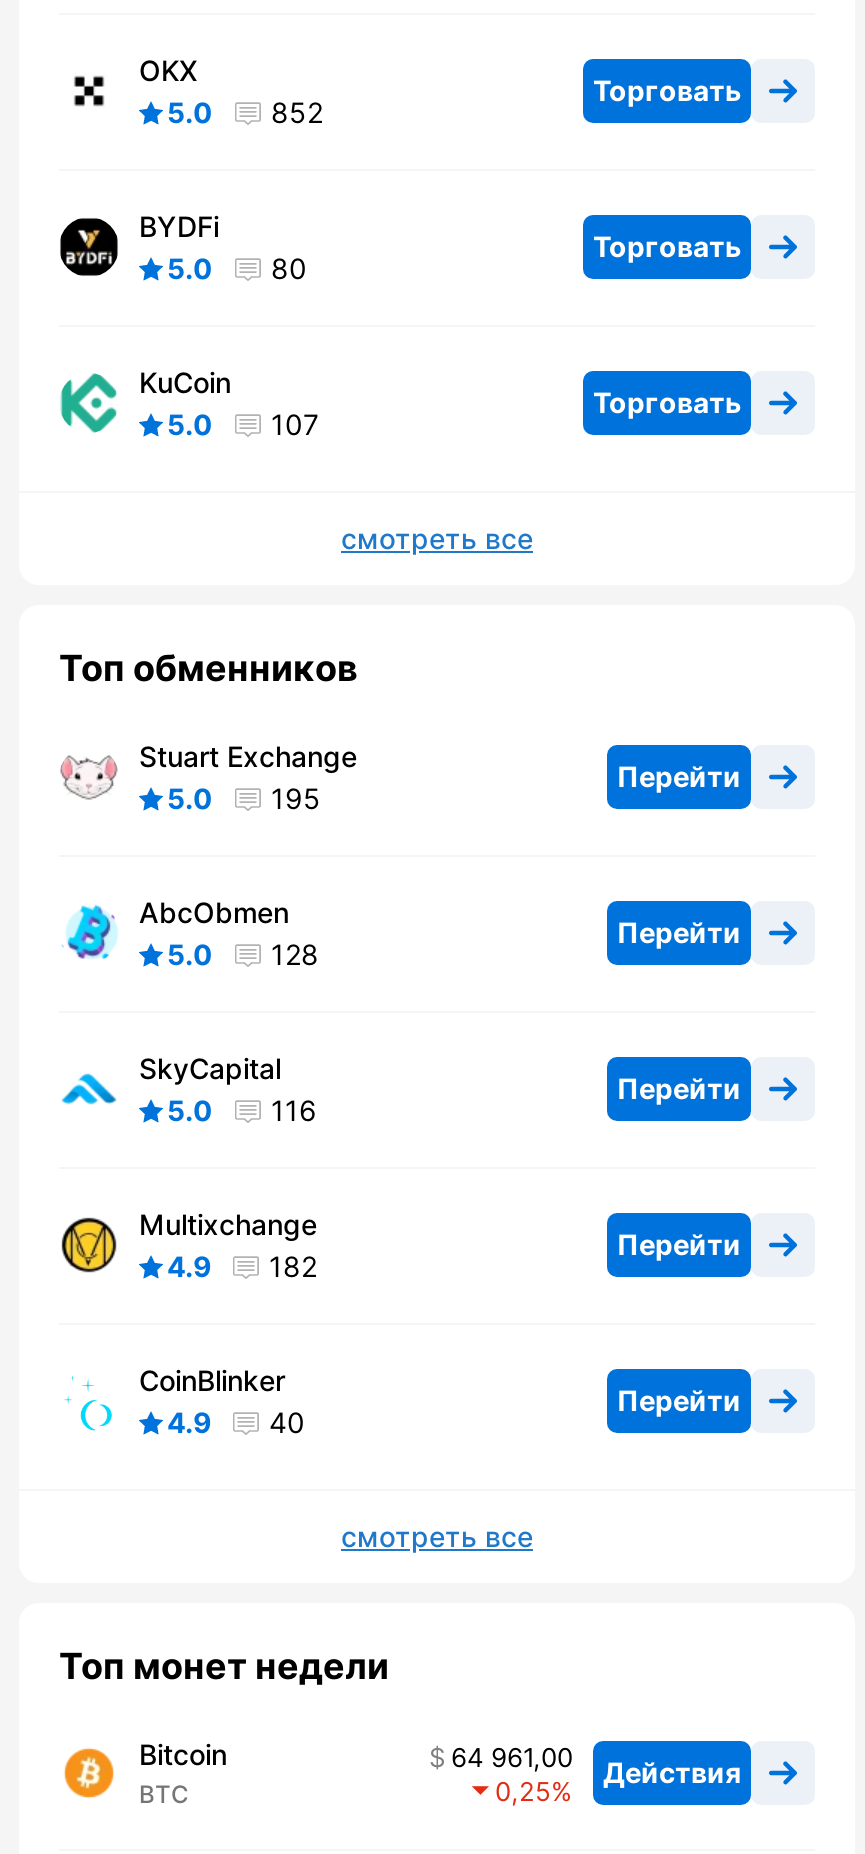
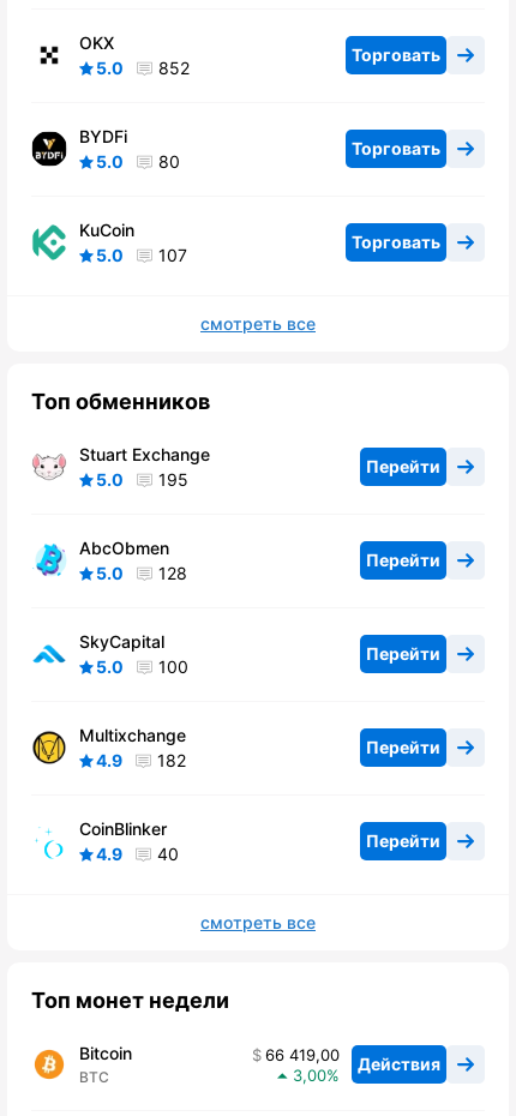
[167,1093,317,1127] 5.0 116 -> [96,656,188,677] 5.0 100
[451,1741,741,1790] 64 961,00 Действия -> [265,1045,440,1074] 66 419,00 Действия
[495,1775,551,1807] 0,25 -> [293,1065,326,1085] 3,00

